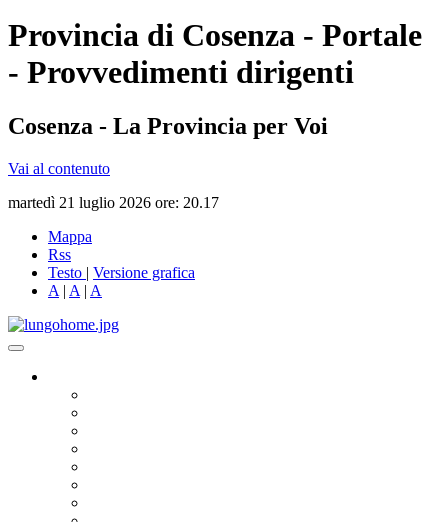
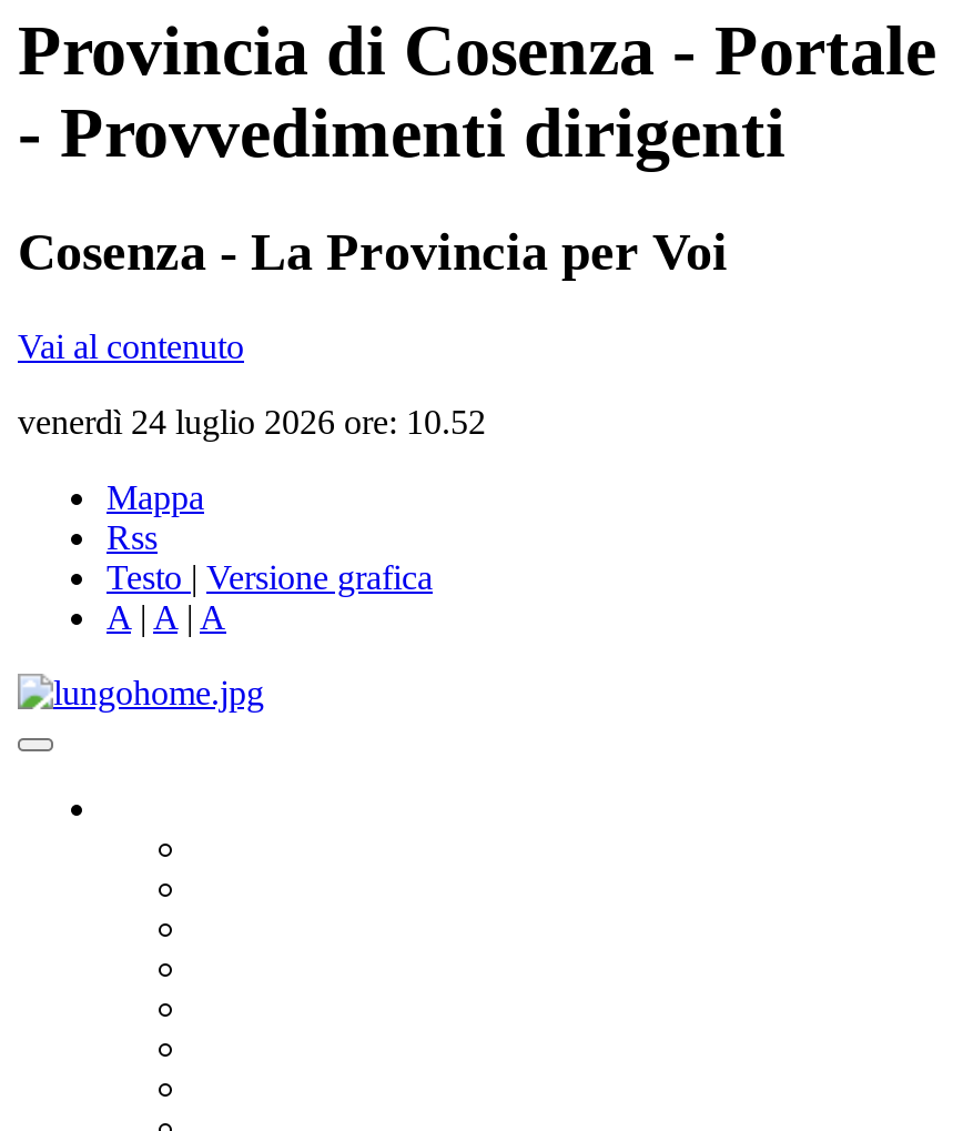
[8,194,219,211] martedì 21 luglio 2026 ore: 20.17 -> [18,402,486,440] venerdì 24 luglio 2026 ore: 10.52

